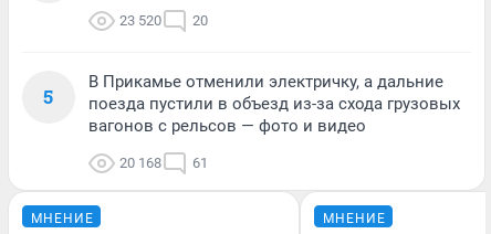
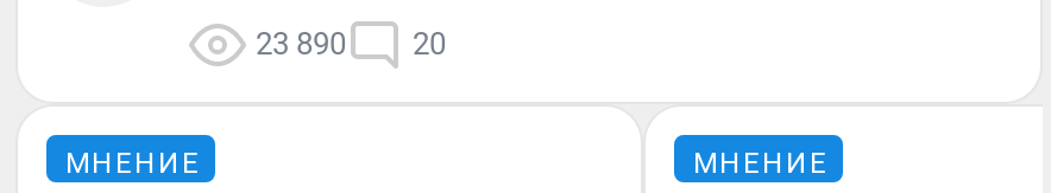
[119,12,208,29] 23 520 20 -> [256,27,446,62] 23 890 20
[88,72,460,171] В Прикамье отменили электричку, а дальние | поезда пустили в объезд из-за схода грузовых | вагонов с рельсов — фото и видео | 20 168 | 61 -> none
[43,84,54,110] 5 -> none

